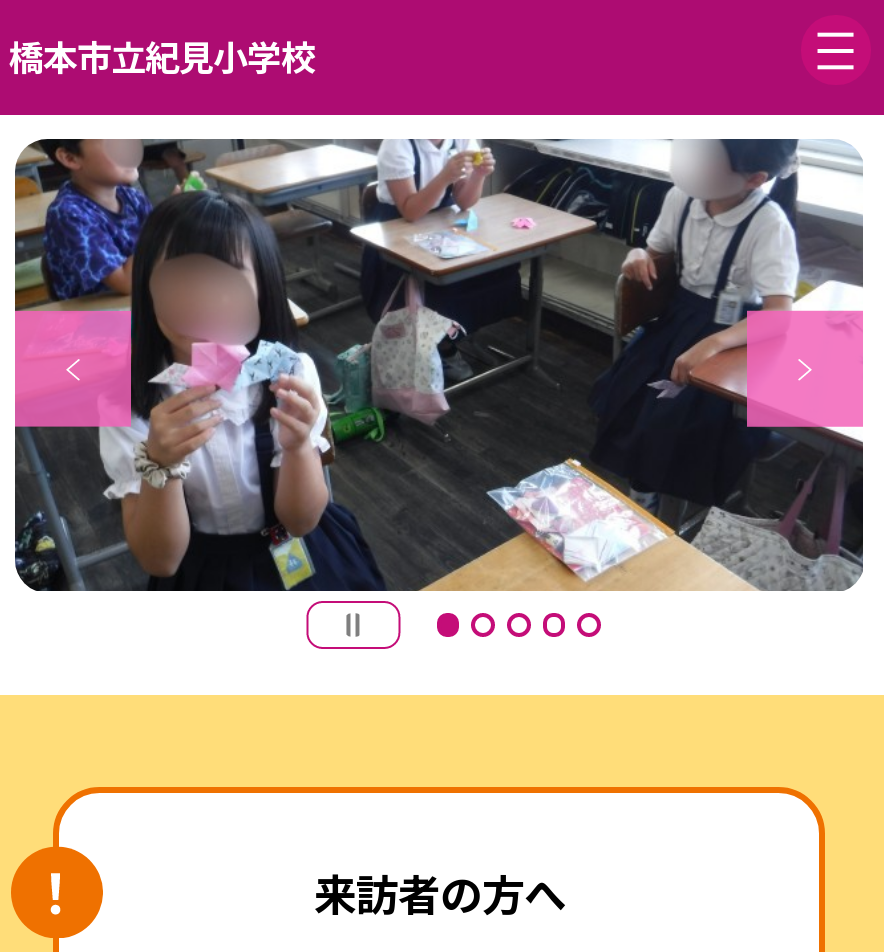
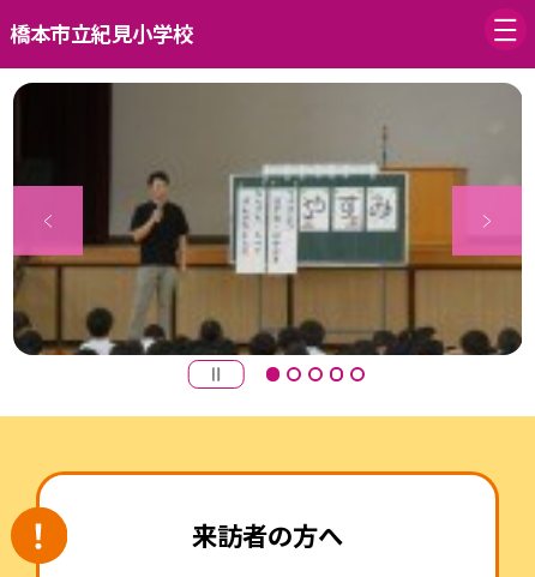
[13,137,865,593] [image] -> [12,82,523,356] [image]

